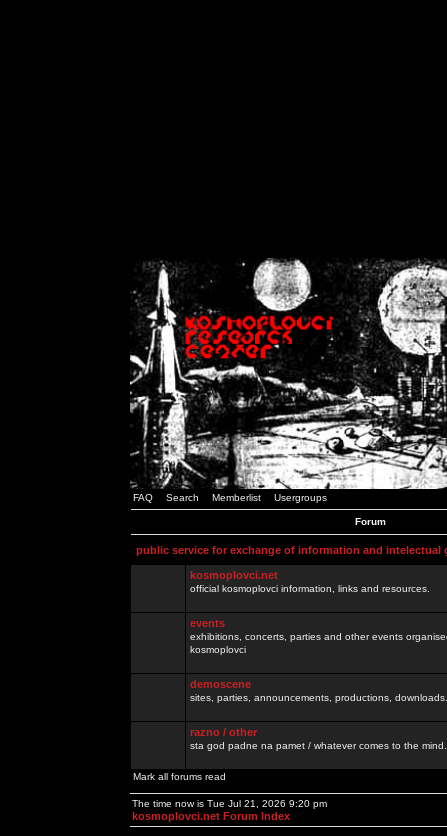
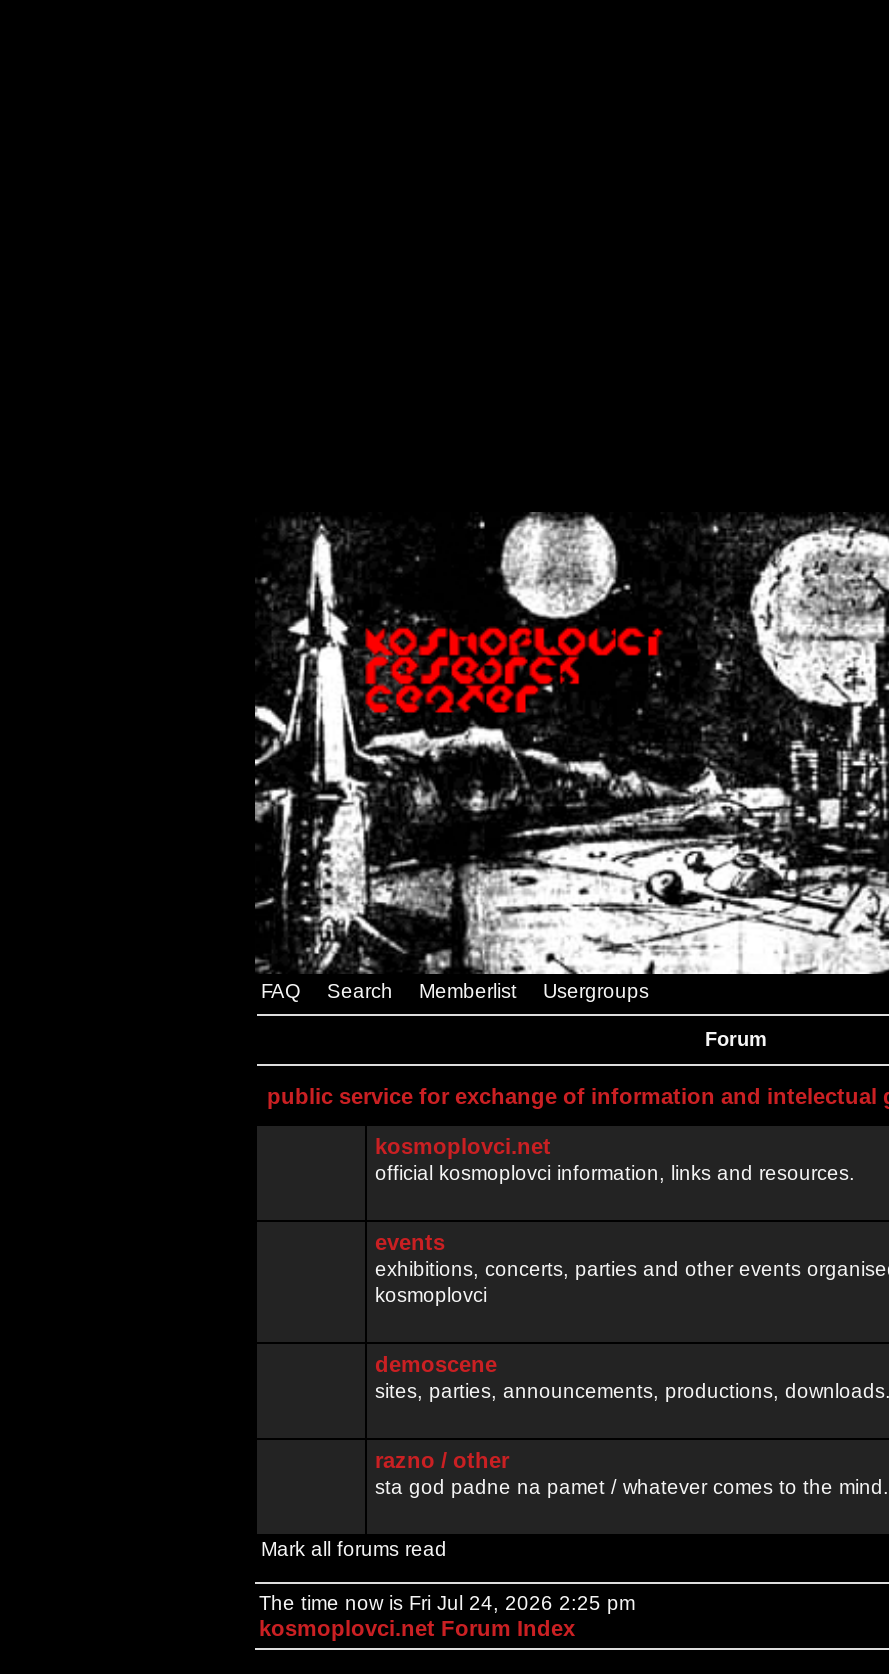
[132,798,327,809] The time now is Tue Jul 21, 2026 9:20 pm -> [259,1592,635,1614] The time now is Fri Jul 24, 2026 2:25 pm

